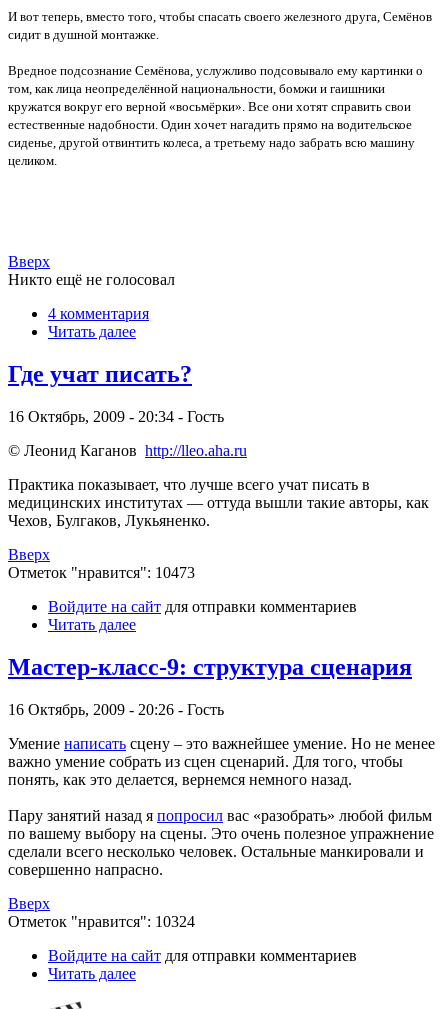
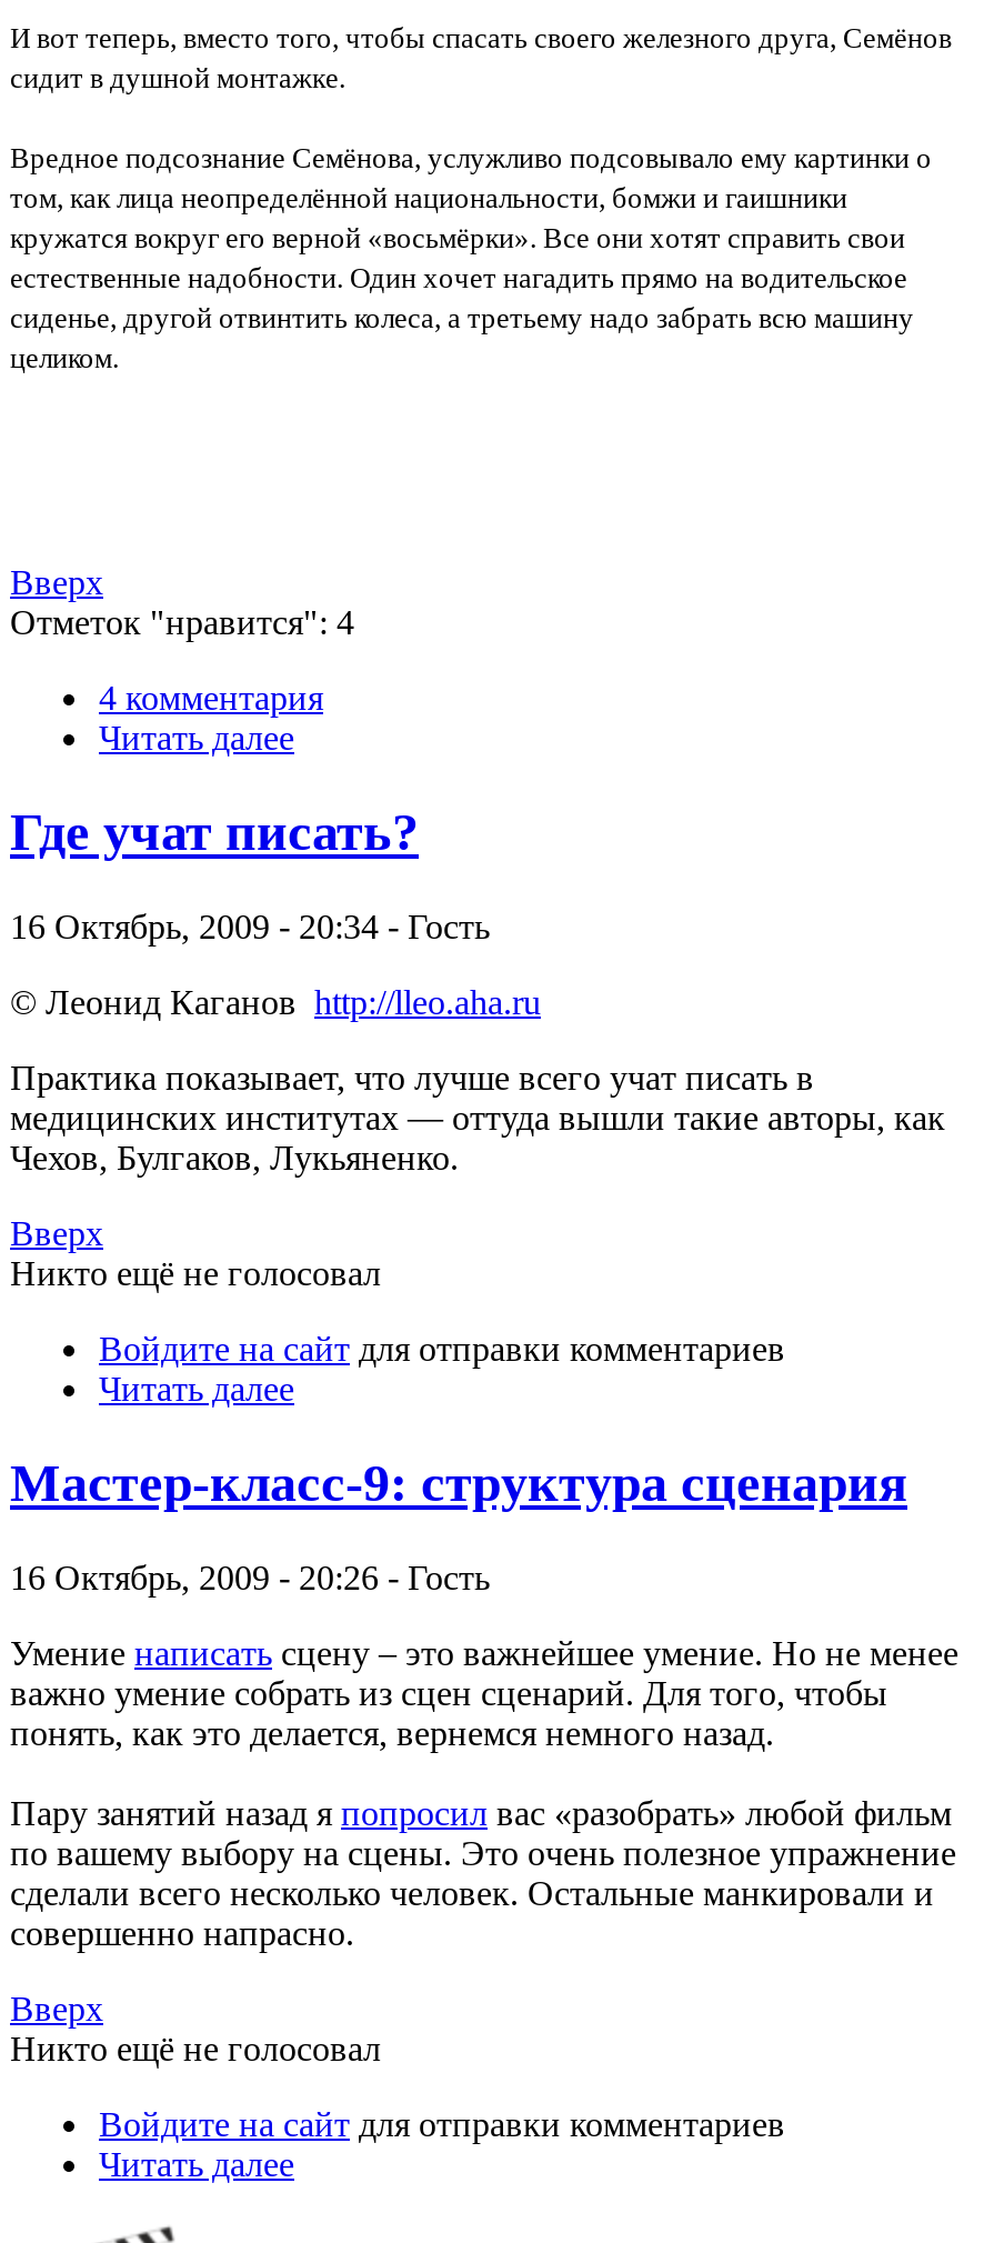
[8,271,175,288] Никто ещё не голосовал -> [10,604,354,642] Отметок "нравится": 4
[8,564,195,581] Отметок "нравится": 10473 -> [10,1255,381,1293] Никто ещё не голосовал
[8,913,195,930] Отметок "нравится": 10324 -> [10,2030,381,2068] Никто ещё не голосовал

